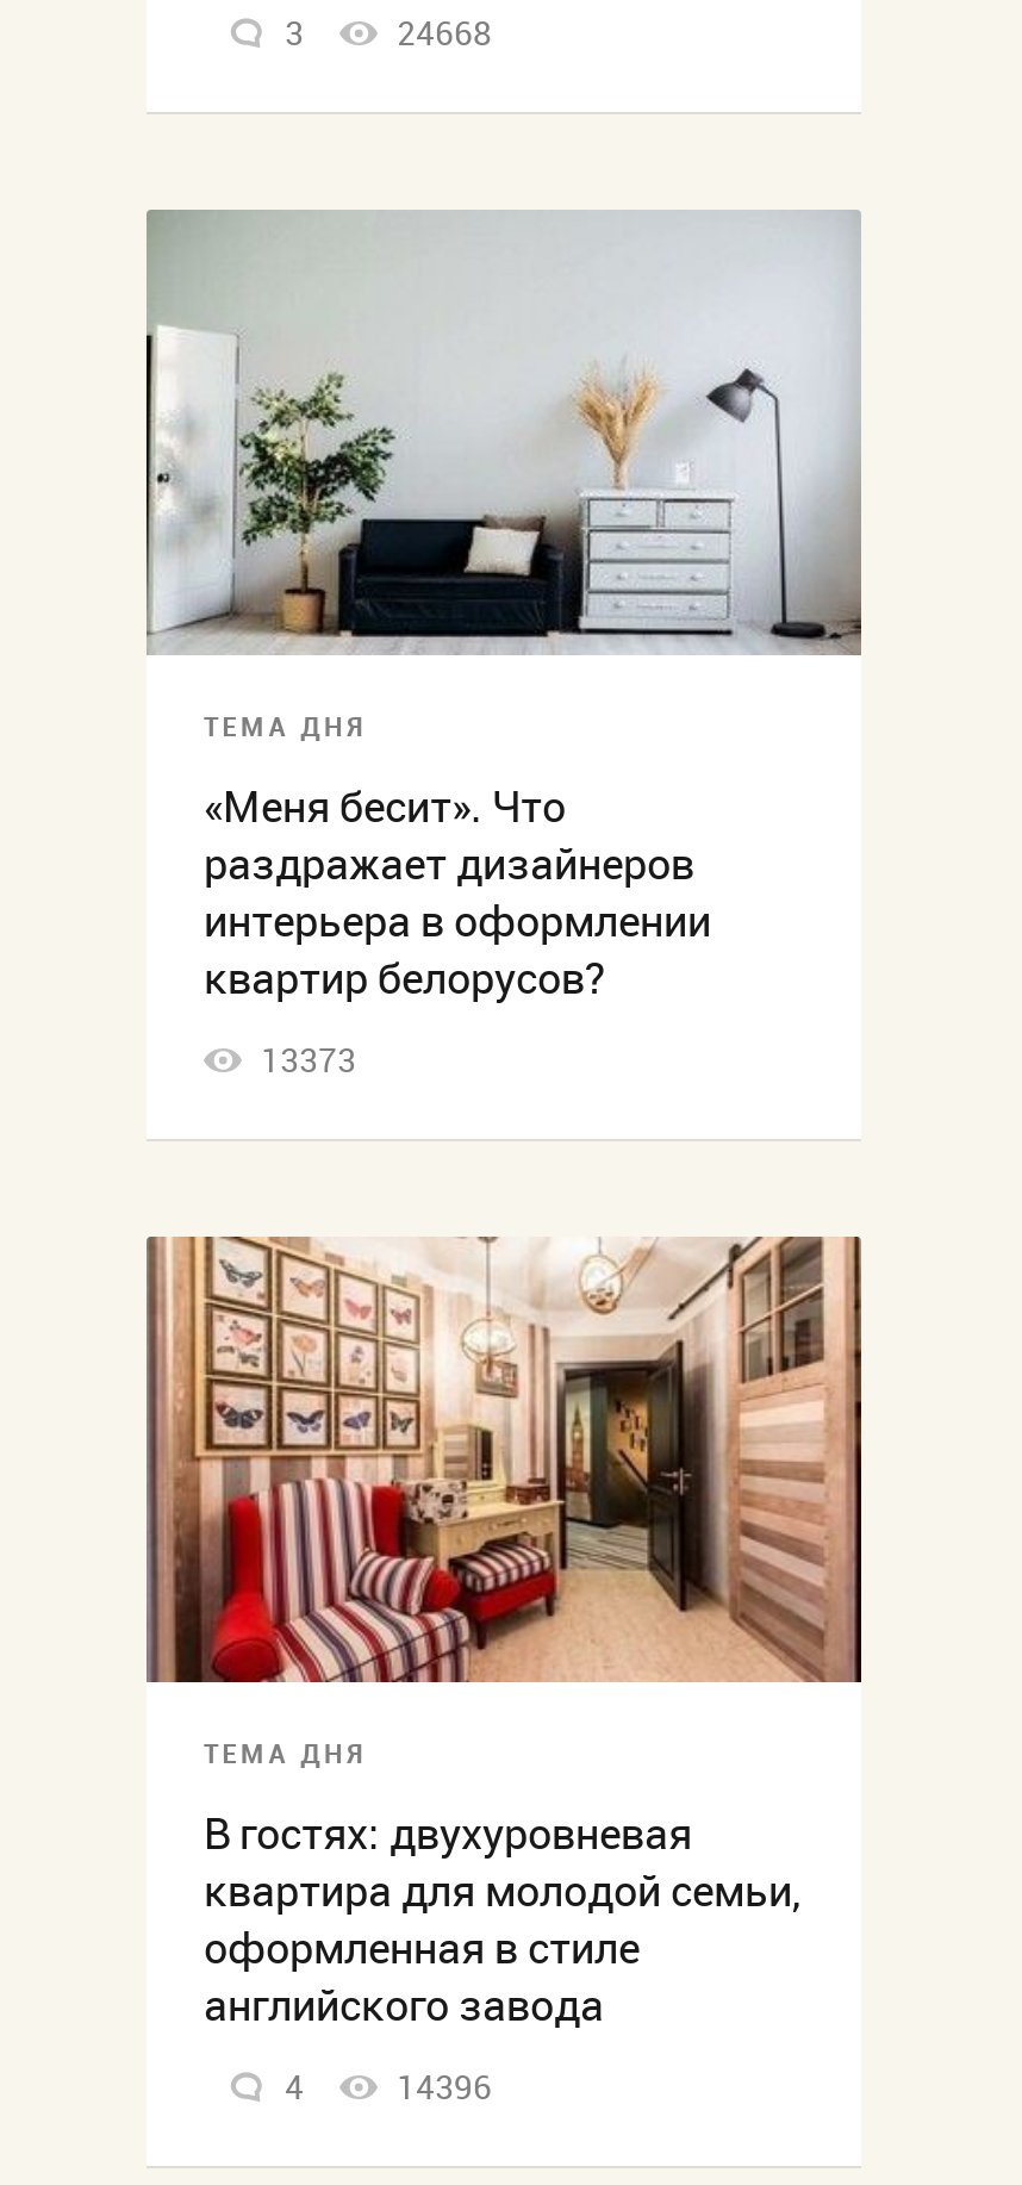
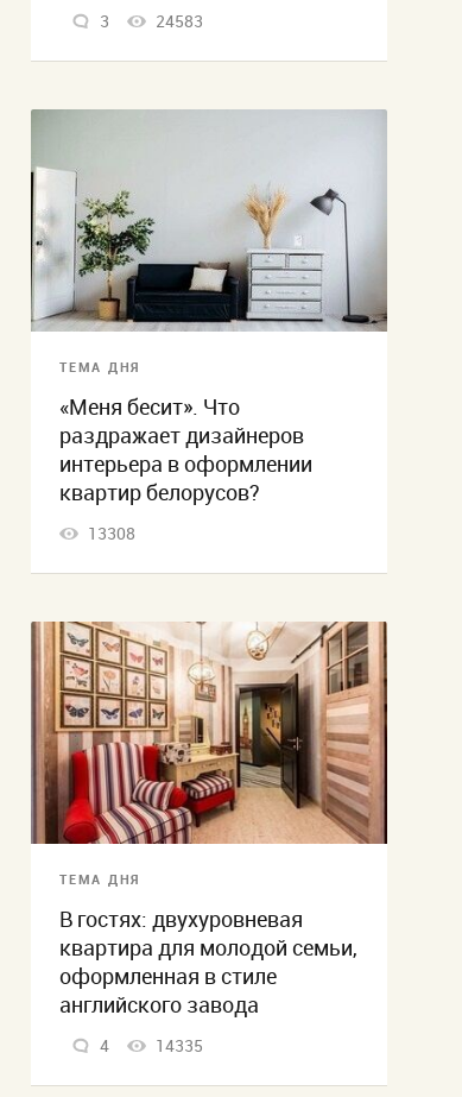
[397,14,492,52] 24668 -> [156,12,203,31] 24583
[261,1041,356,1079] 13373 -> [88,524,135,543] 13308
[397,2068,492,2106] 14396 -> [156,1036,203,1055] 14335

